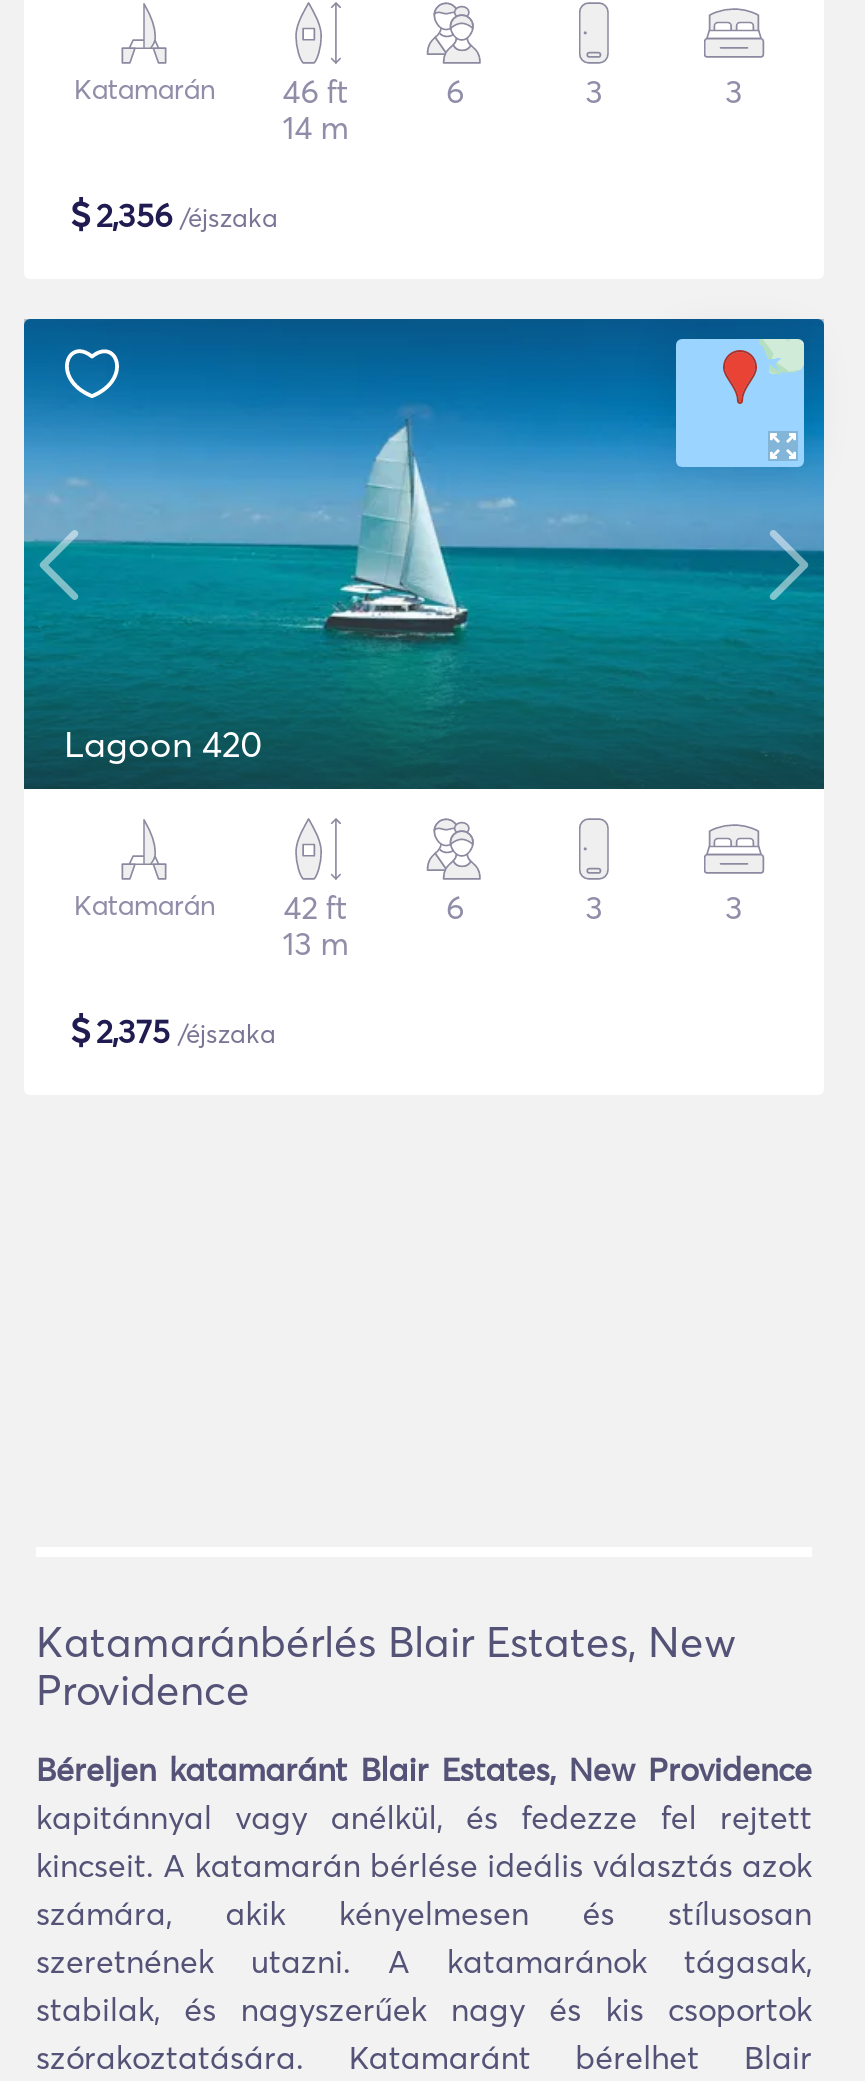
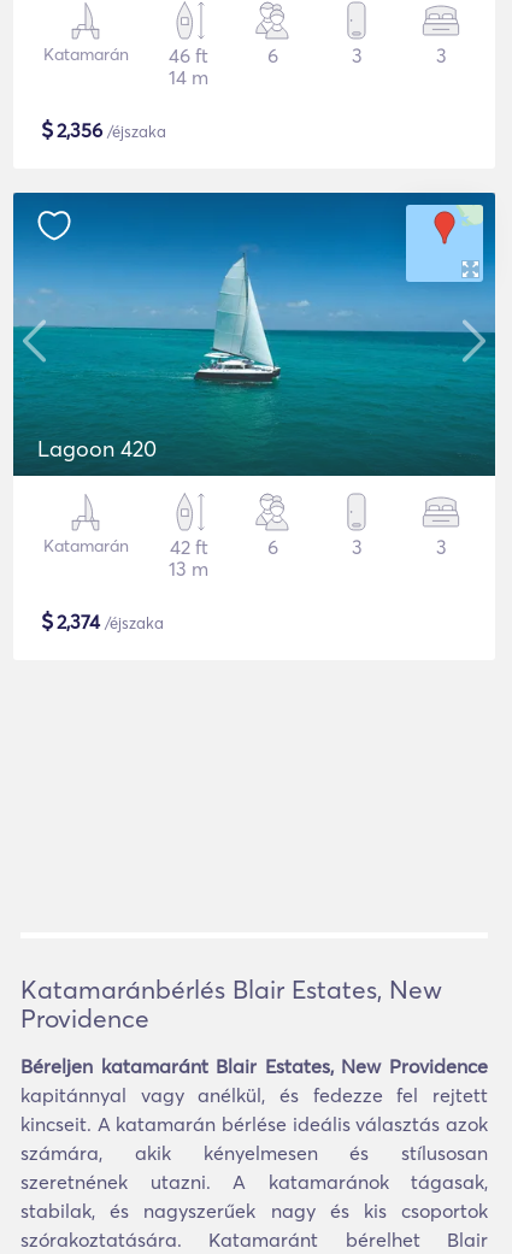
[70,1007,276,1053] $2,375 /éjszaka -> [41,607,164,635] $2,374 /éjszaka

